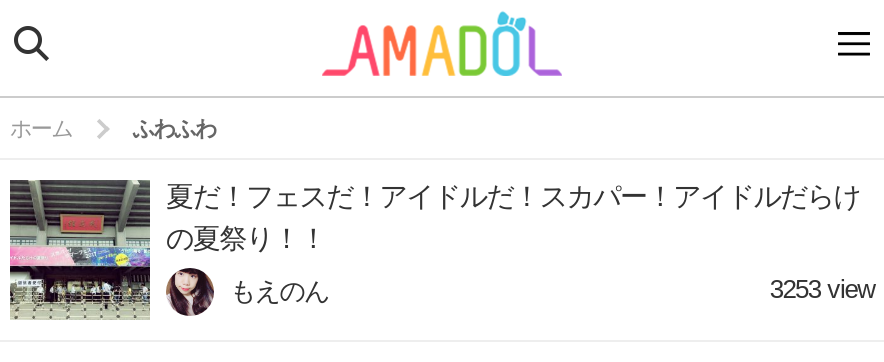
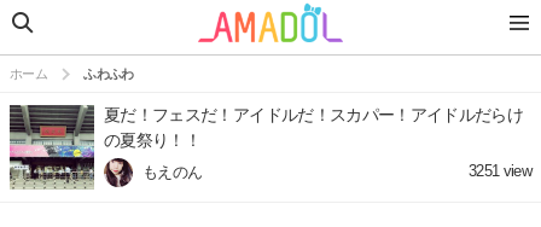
[770,275,874,305] 3253 view -> [468,162,531,180] 3251 view

